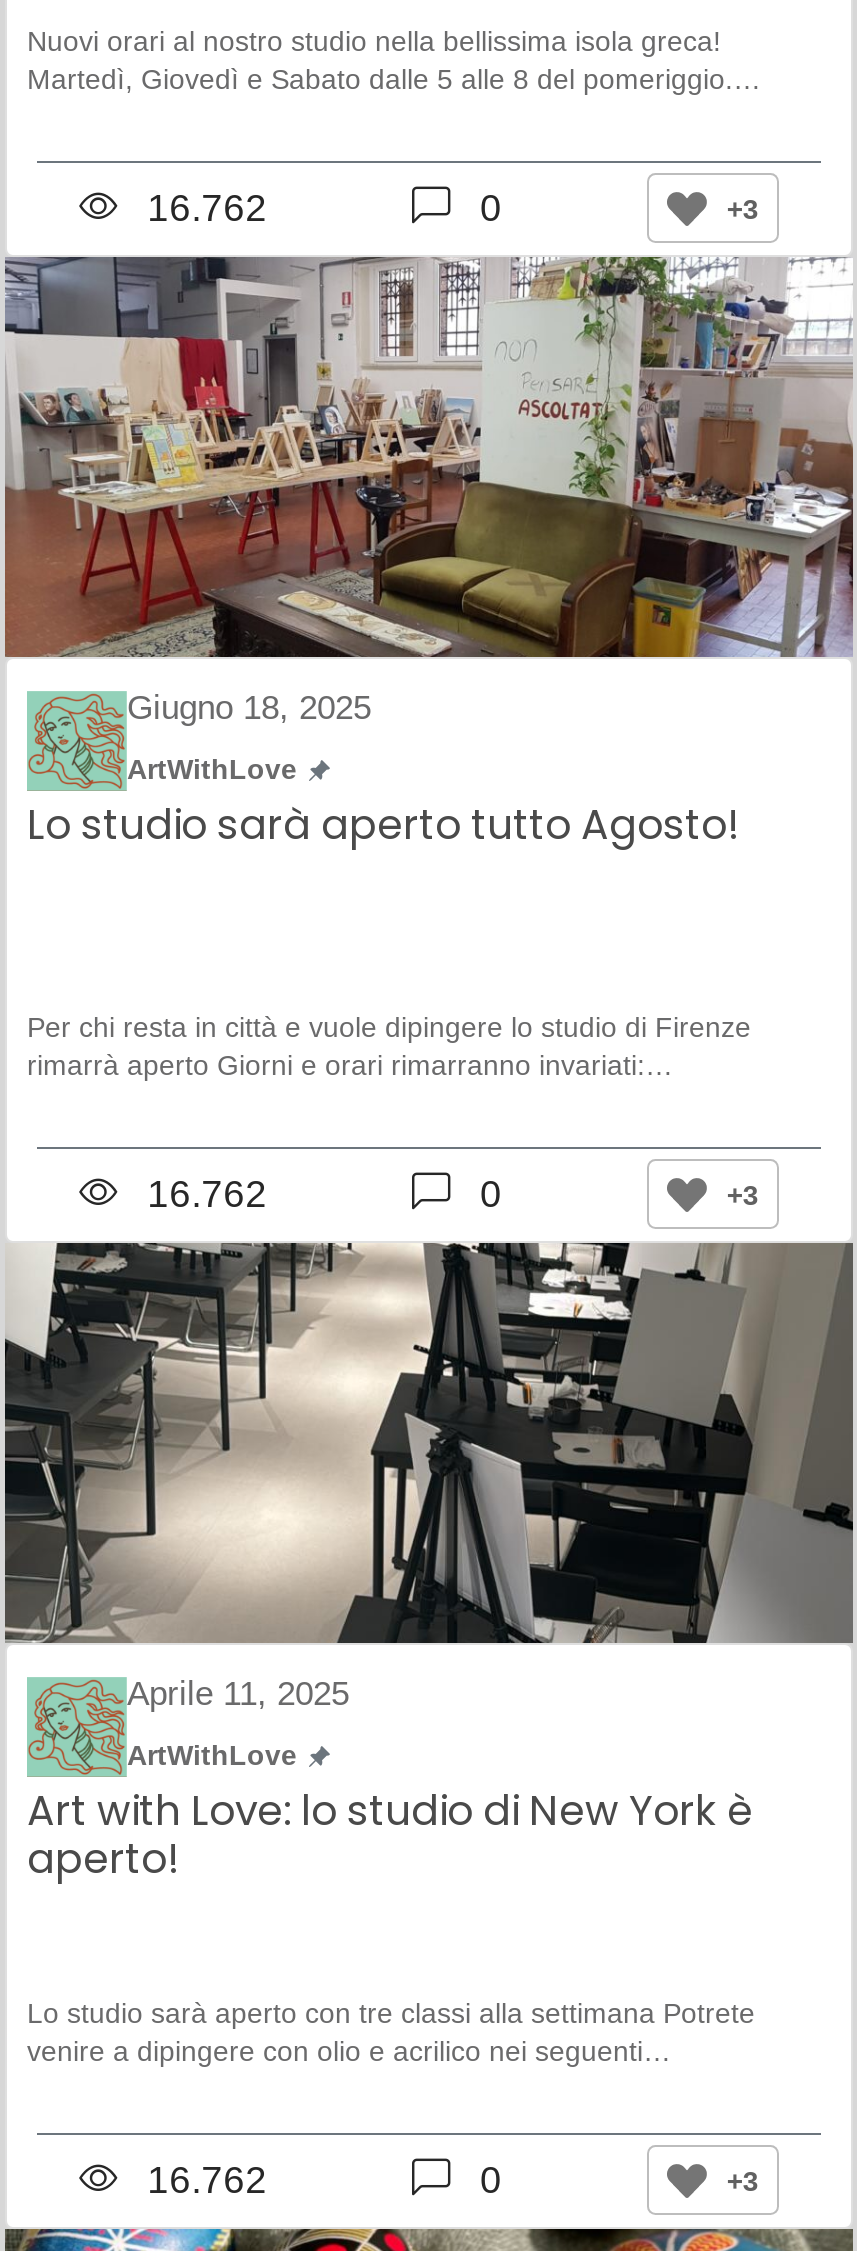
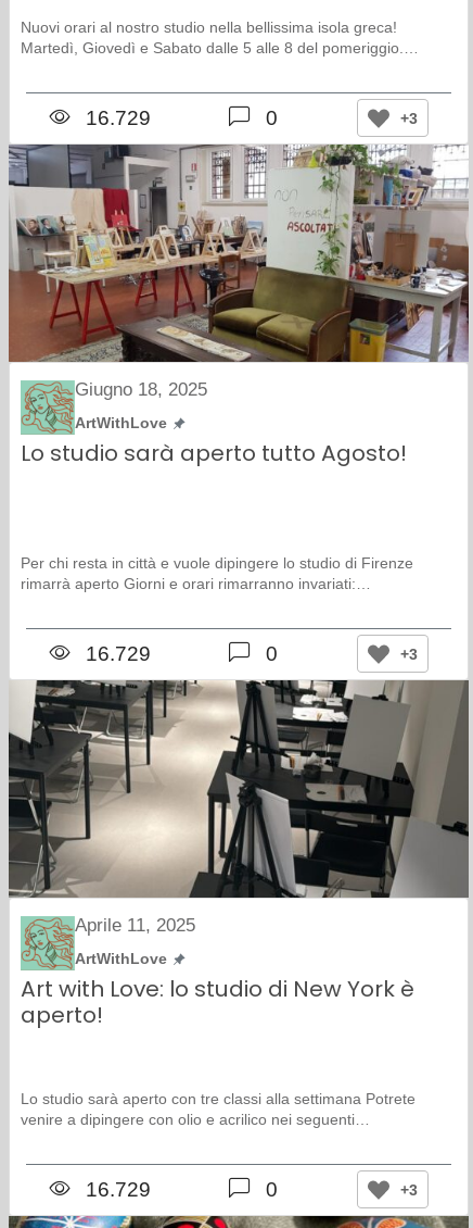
[137,187,267,229] 16.762 -> [80,106,151,129] 16.729
[137,1173,267,1215] 16.762 -> [80,642,151,665] 16.729
[137,2159,267,2201] 16.762 -> [80,1178,151,1201] 16.729

